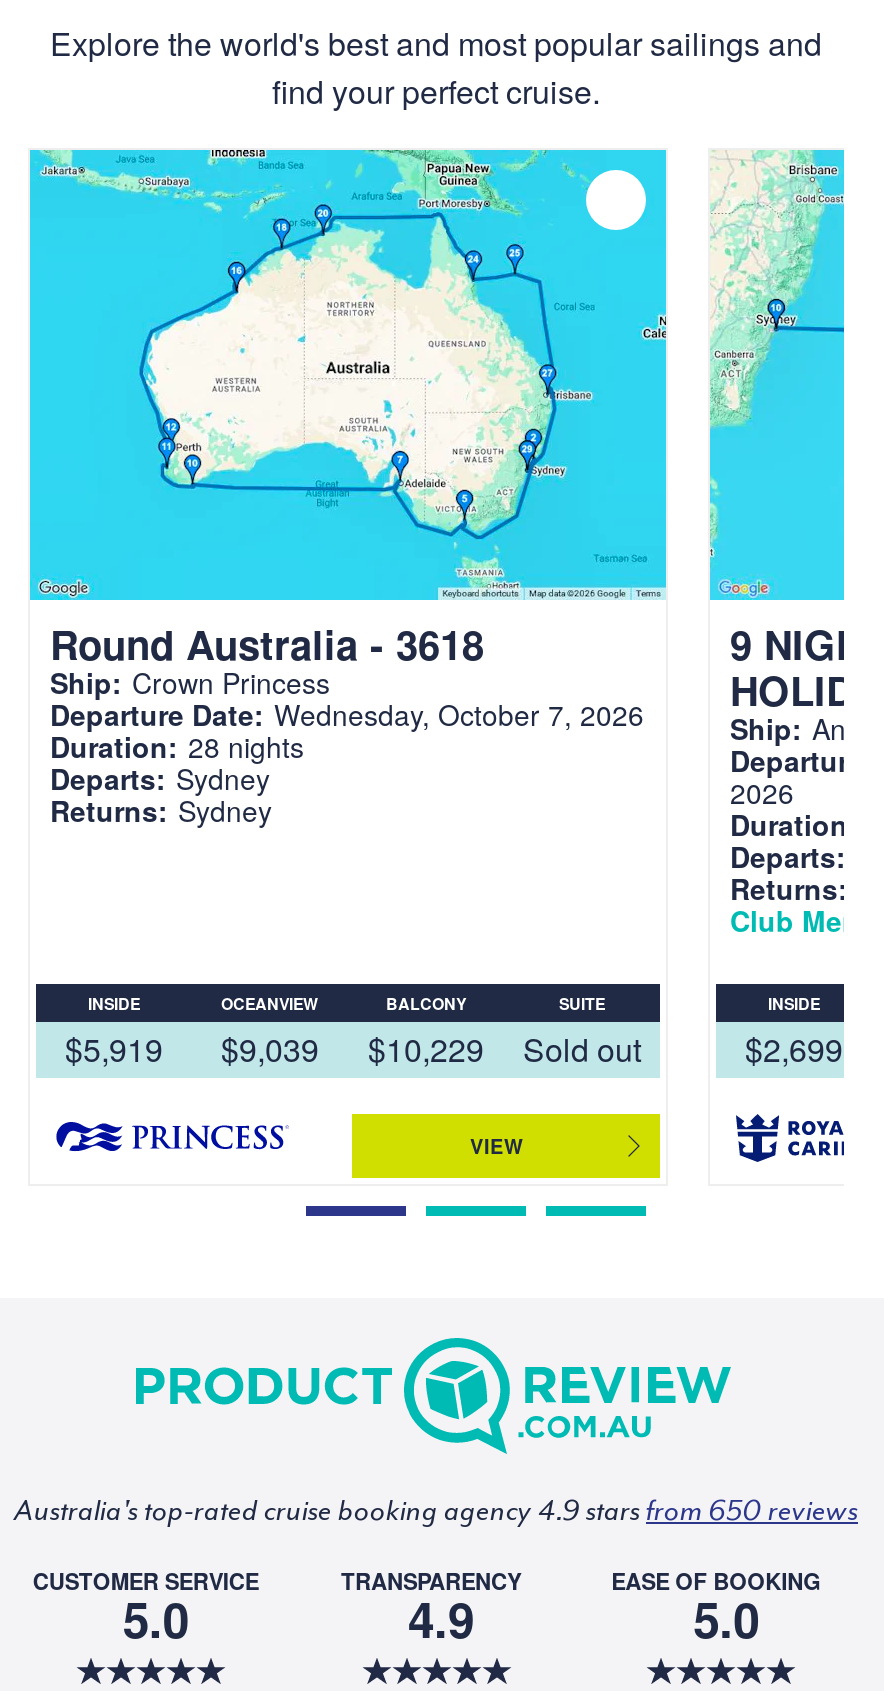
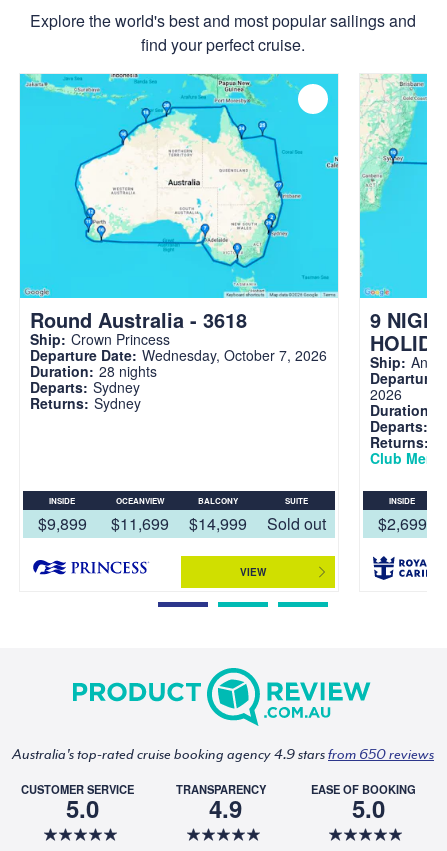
[65,1026,163,1072] $5,919 -> [37,512,86,535] $9,899
[221,1026,319,1072] $9,039 -> [111,512,169,535] $11,699
[368,1026,484,1072] $10,229 -> [189,512,247,535] $14,999

